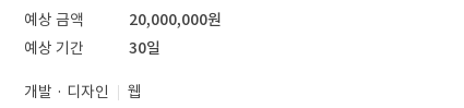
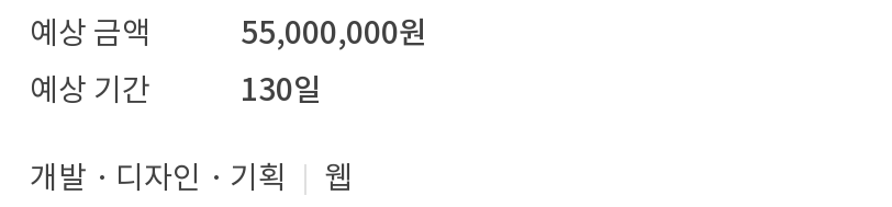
[129,10,222,29] 20,000,000원 -> [241,13,427,53] 55,000,000원
[129,38,160,58] 30일 -> [241,70,322,110] 130일
[24,82,109,101] 개발 · 디자인 -> [30,158,287,197] 개발 · 디자인 · 기획

